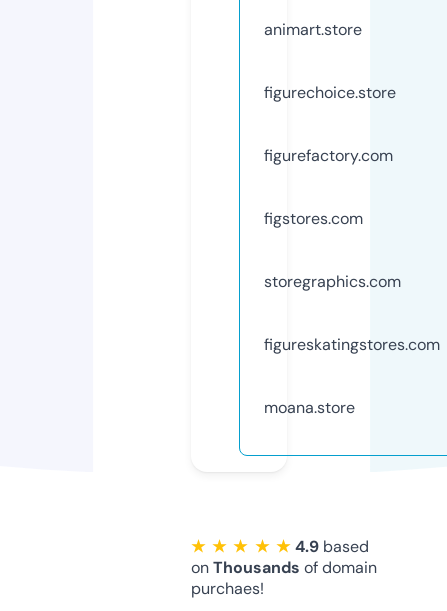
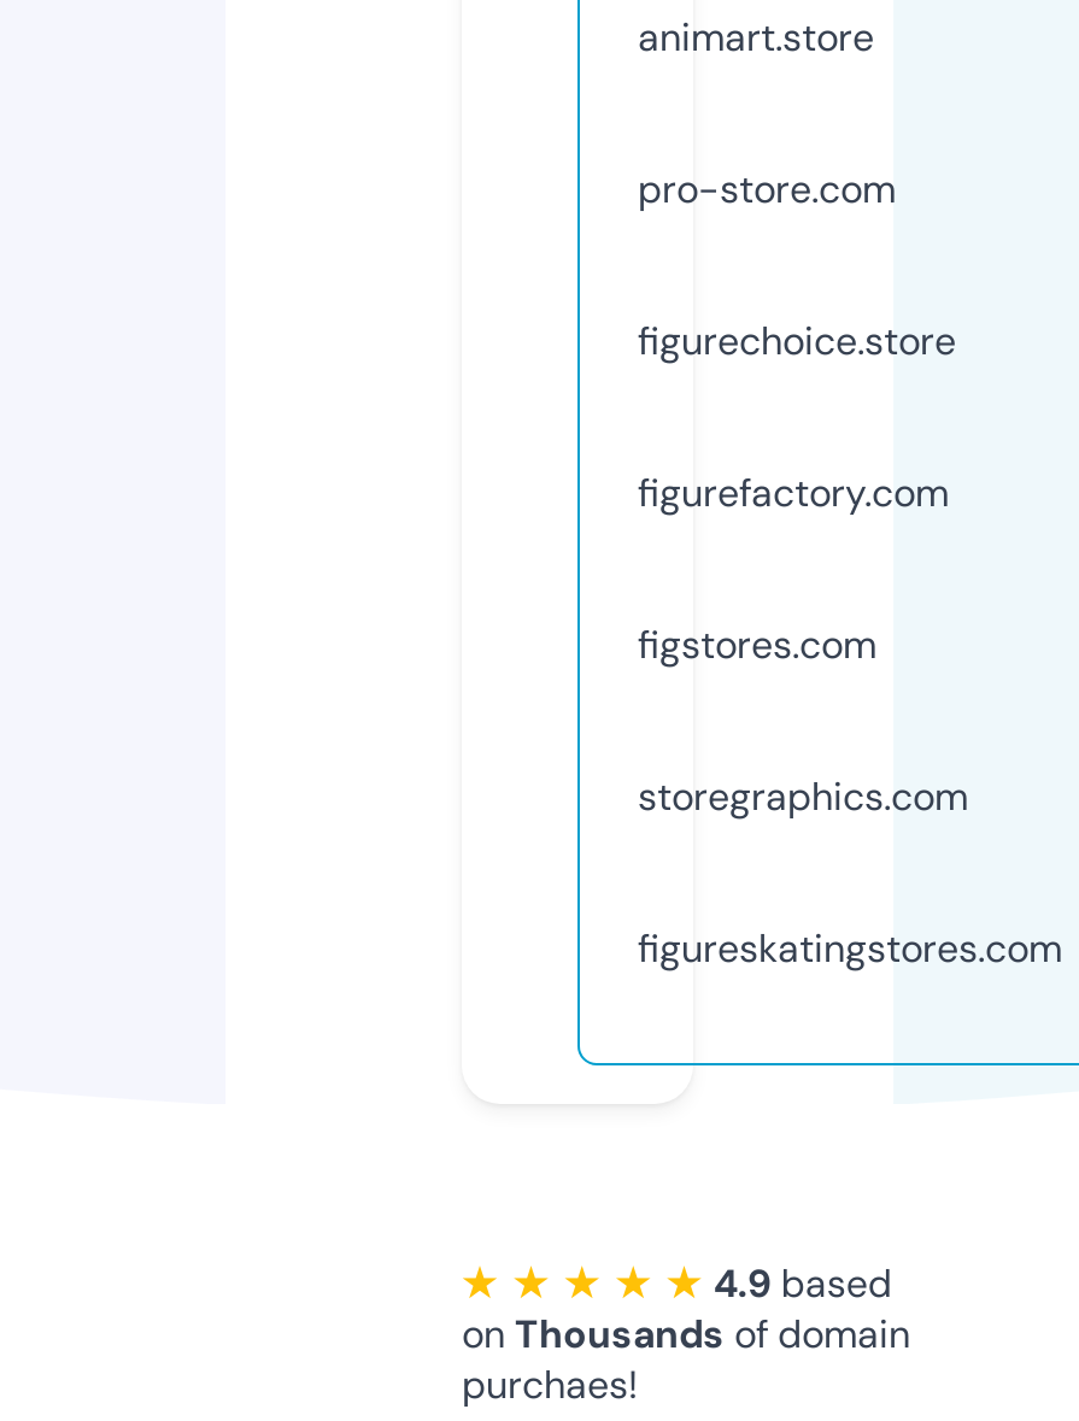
none -> [638,163,896,214] pro-store.com
moved [264,82,440,355] -> [638,315,1062,973]: figurechoice.store | figurefactory.com | figstores.com | storegraphics.com | figureskatingstores.com
[264,397,355,418] moana.store -> none

